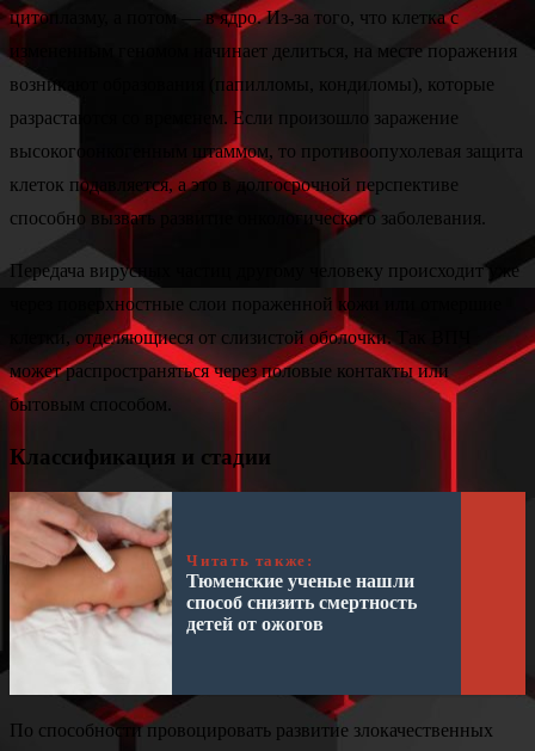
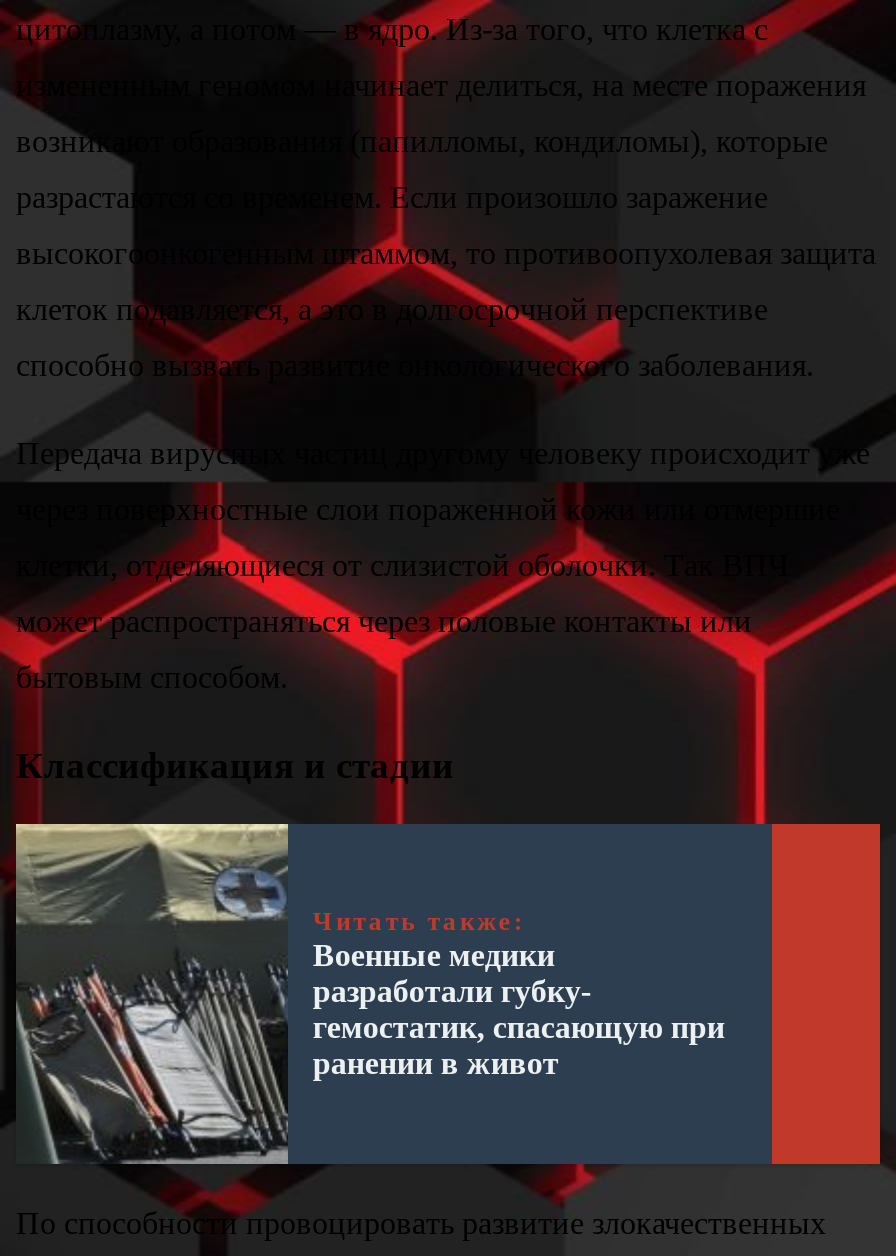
[8,492,417,696] [image] | Тюменские ученые нашли | способ снизить смертность | детей от ожогов -> [14,822,725,1166] [image] | Военные медики | разработали губку- | гемостатик, спасающую при | ранении в живот

